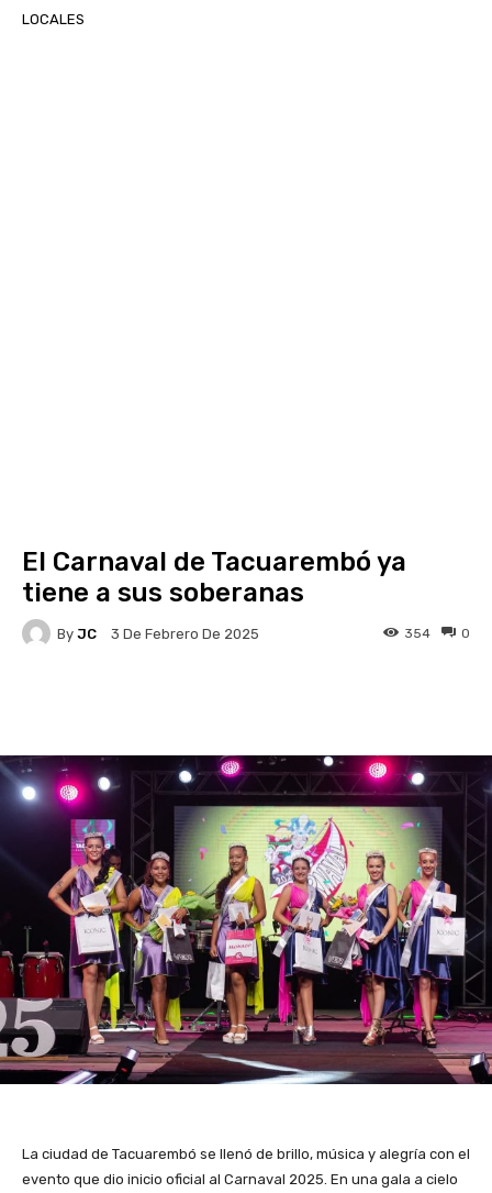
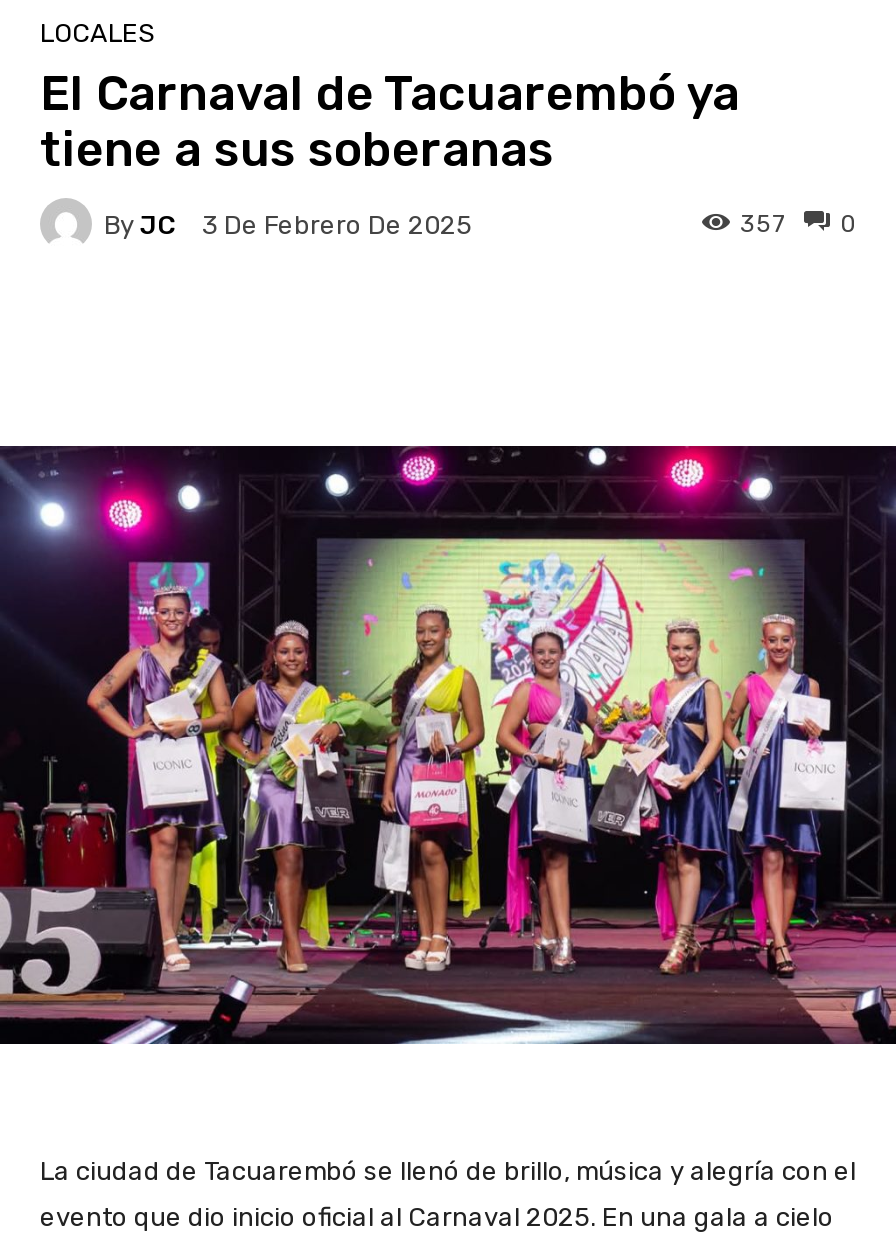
[404,626,470,641] 354 0 -> [740,210,856,238] 357 0

